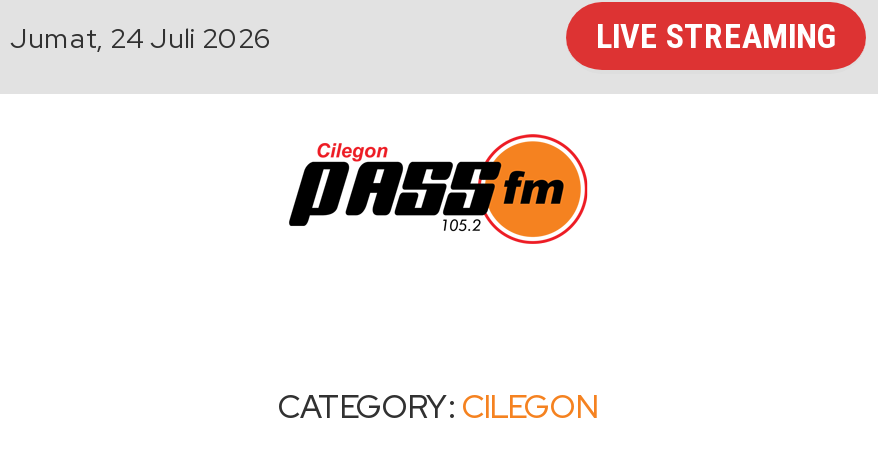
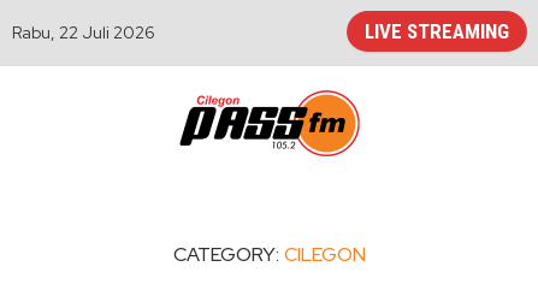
[10,20,272,56] Jumat, 24 Juli 2026 -> [12,22,155,43] Rabu, 22 Juli 2026

